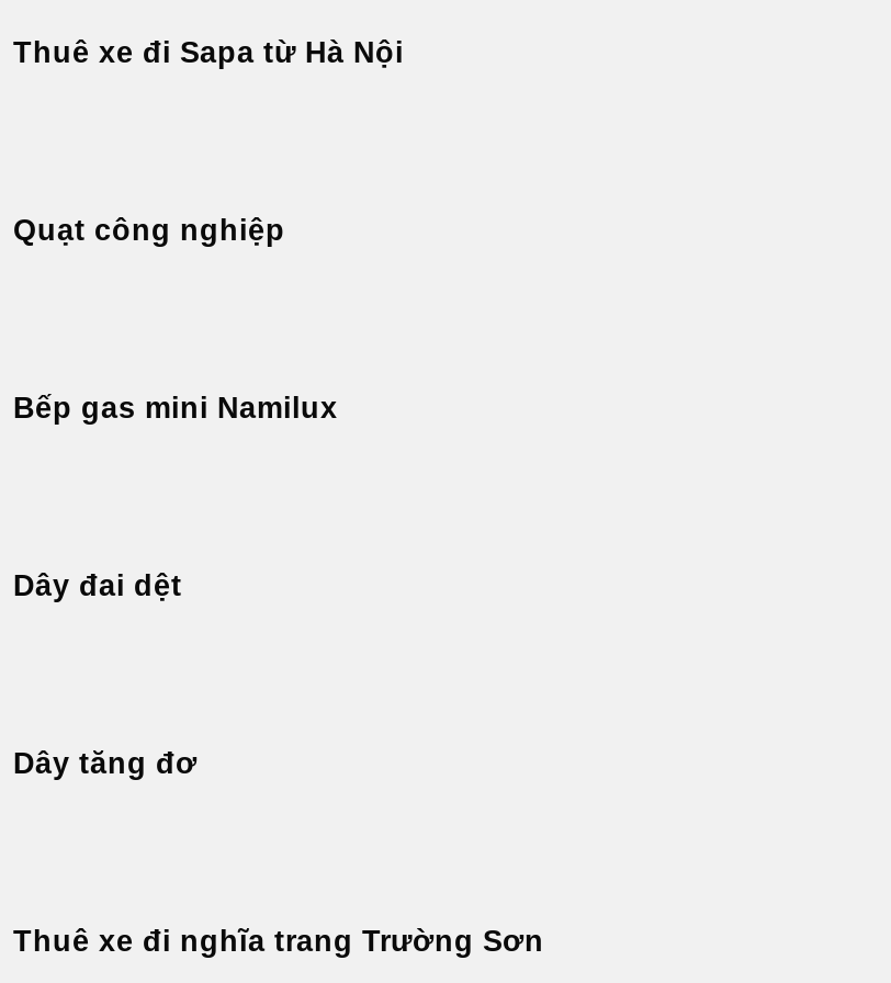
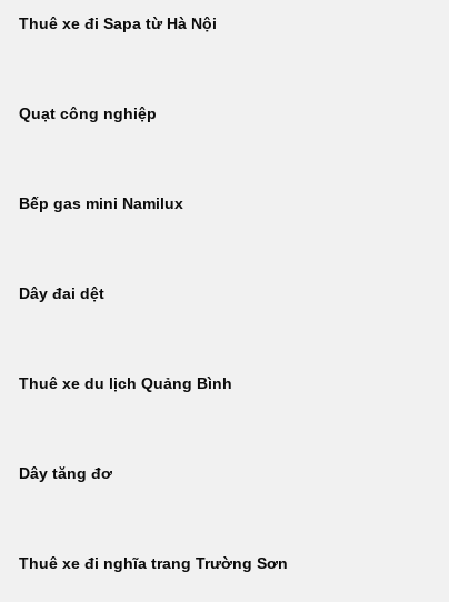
none -> [19,376,232,392] Thuê xe du lịch Quảng Bình

